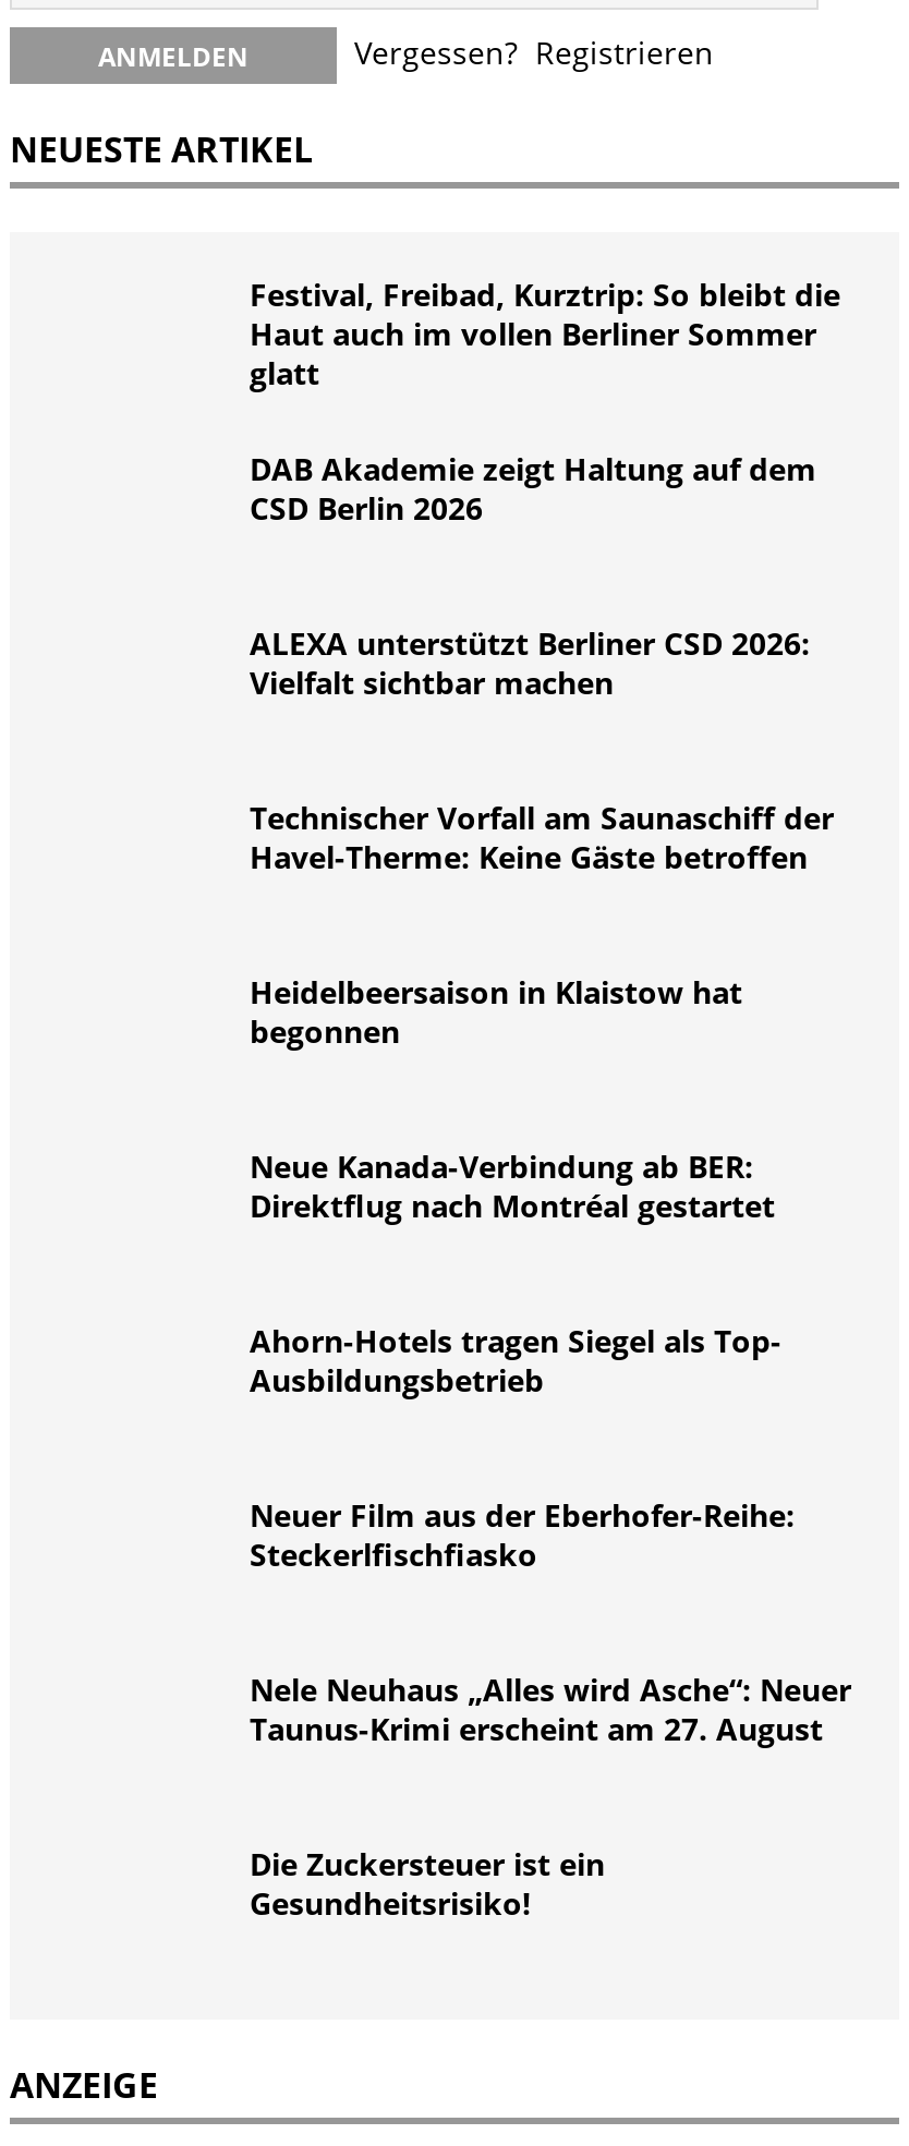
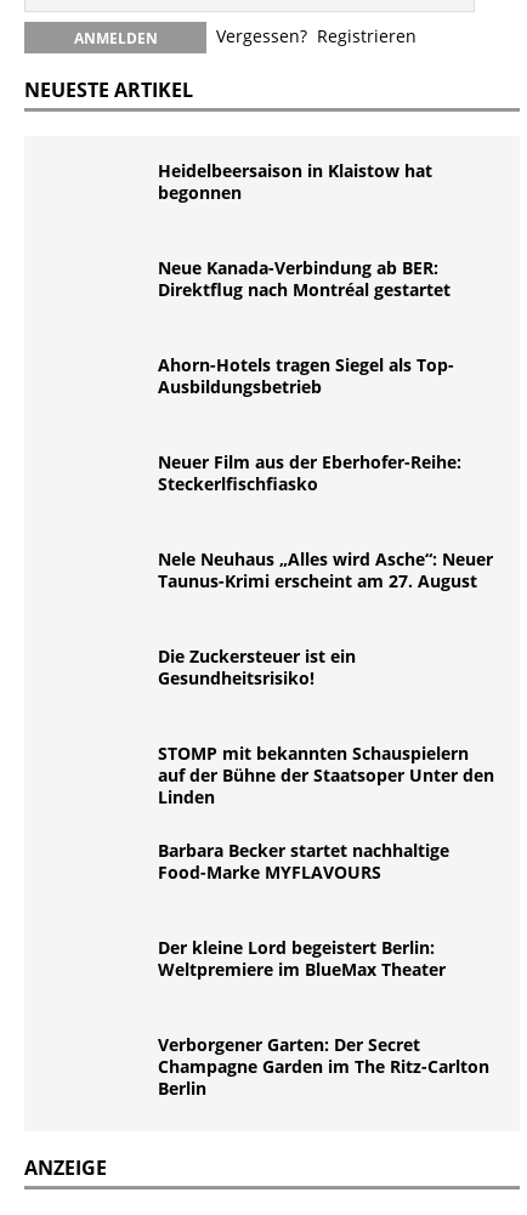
[250,274,840,878] Festival, Freibad, Kurztrip: So bleibt die | Haut auch im vollen Berliner Sommer | glatt | DAB Akademie zeigt Haltung auf dem | CSD Berlin 2026 | ALEXA unterstützt Berliner CSD 2026: | Vielfalt sichtbar machen | Technischer Vorfall am Saunaschiff der | Havel-Therme: Keine Gäste betroffen -> none
moved [250,971,851,1924] -> [158,159,493,690]: Heidelbeersaison in Klaistow hat | begonnen | Neue Kanada-Verbindung ab BER: | ... | Die Zuckersteuer ist ein | Gesundheitsrisiko!
none -> [158,742,494,1100] STOMP mit bekannten Schauspielern | auf der Bühne der Staatsoper Unter den | Linden | Barbara Becker startet nachhaltige | Food-Marke MYFLAVOURS | Der kleine Lord begeistert Berlin: | Weltpremiere im BlueMax Theater | Verborgener Garten: Der Secret | Champagne Garden im The Ritz-Carlton | Berlin

